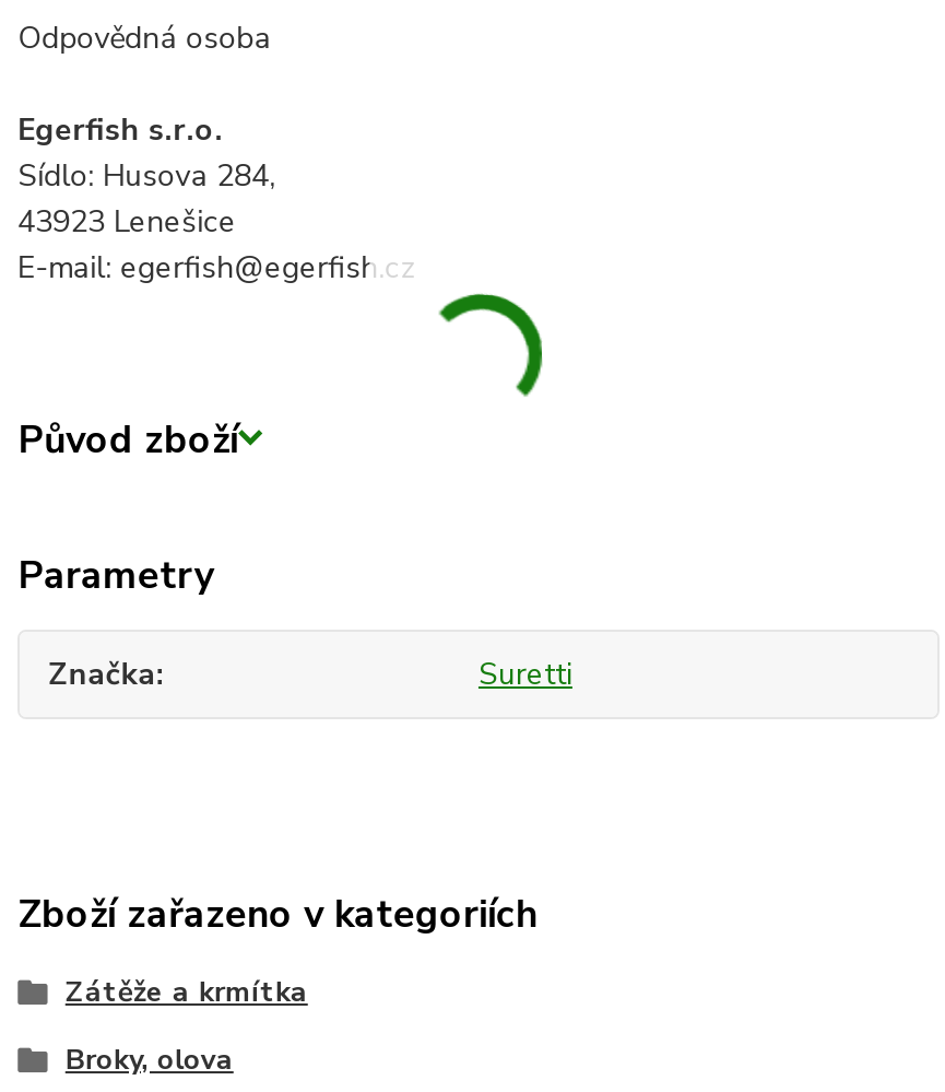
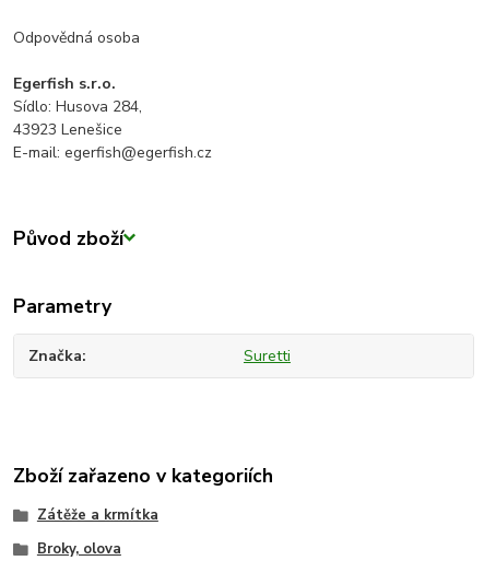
[437,291,544,398] [image] -> none

